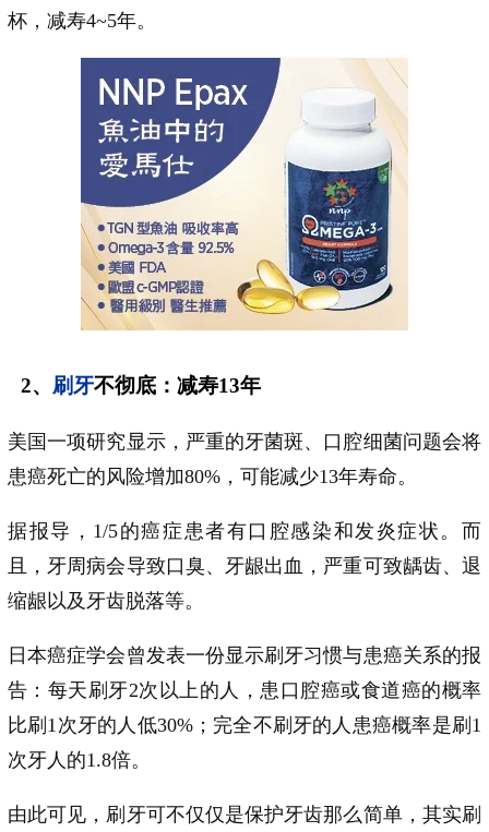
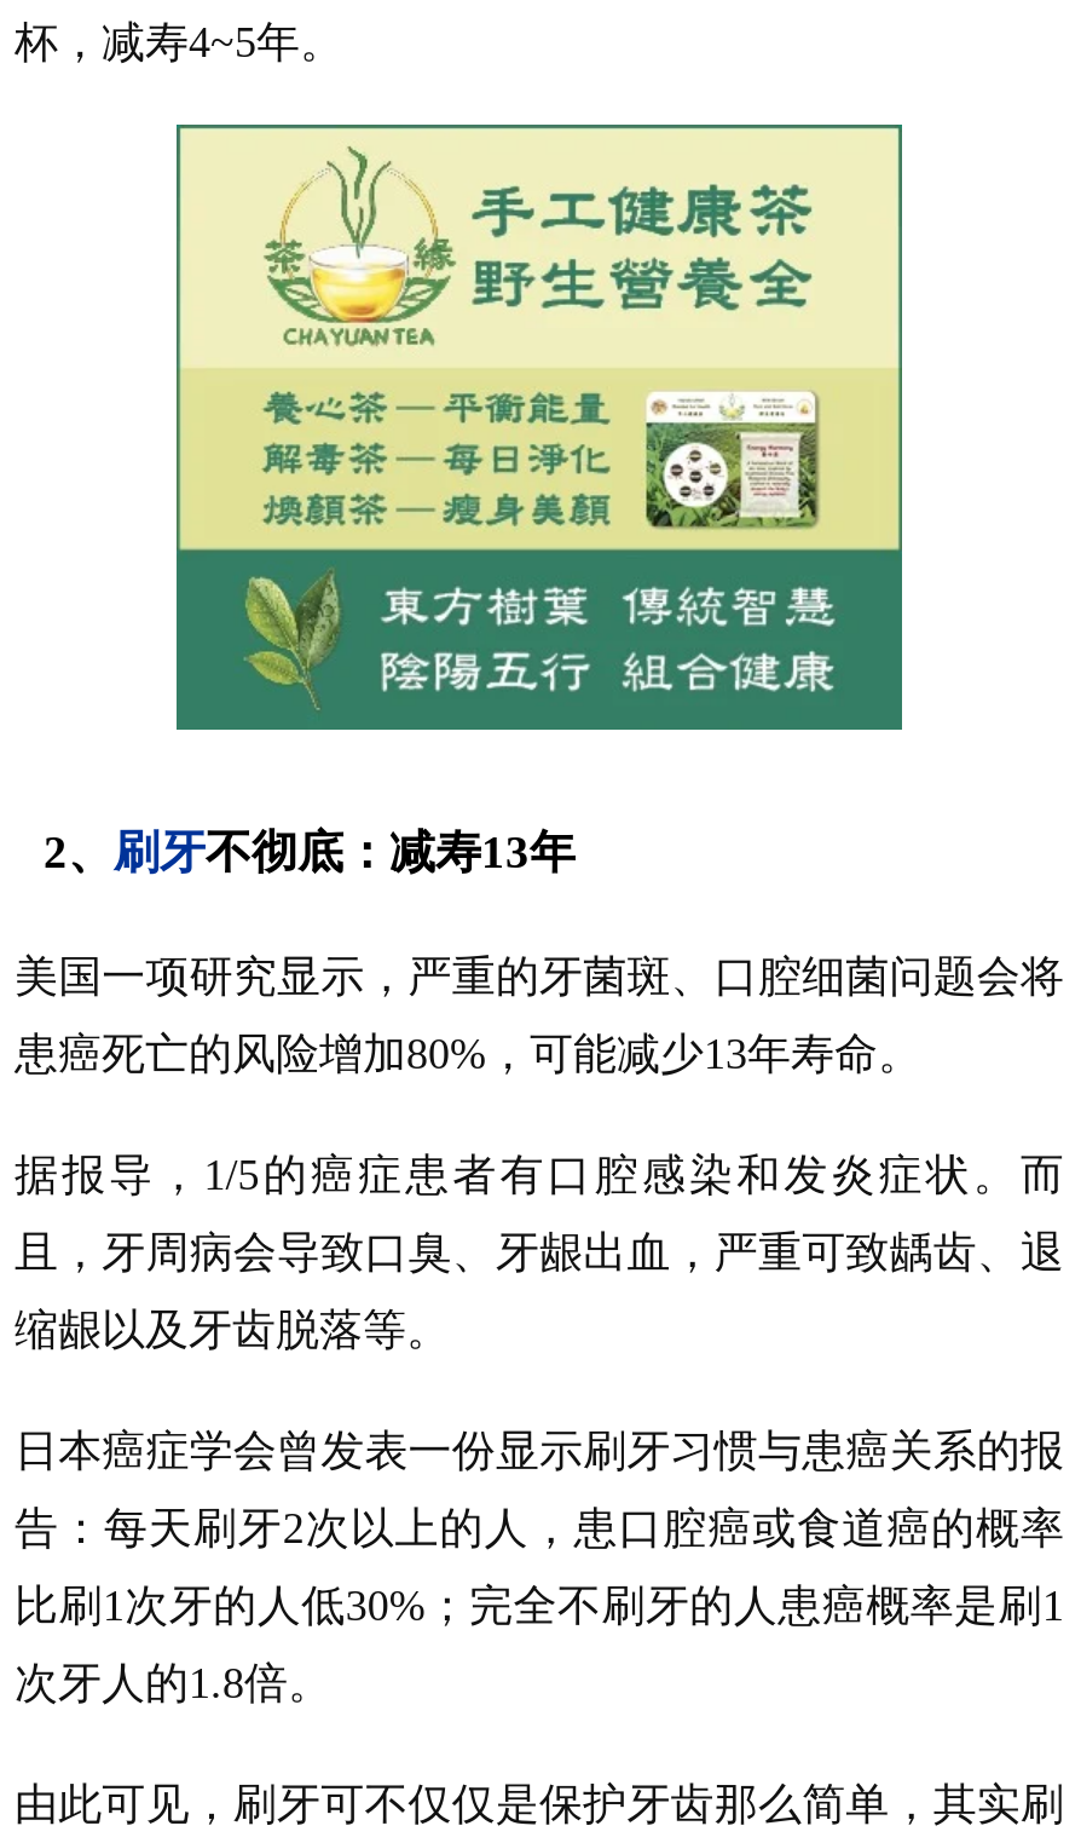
[81,58,408,330] [image] -> [174,122,904,732] [image]

